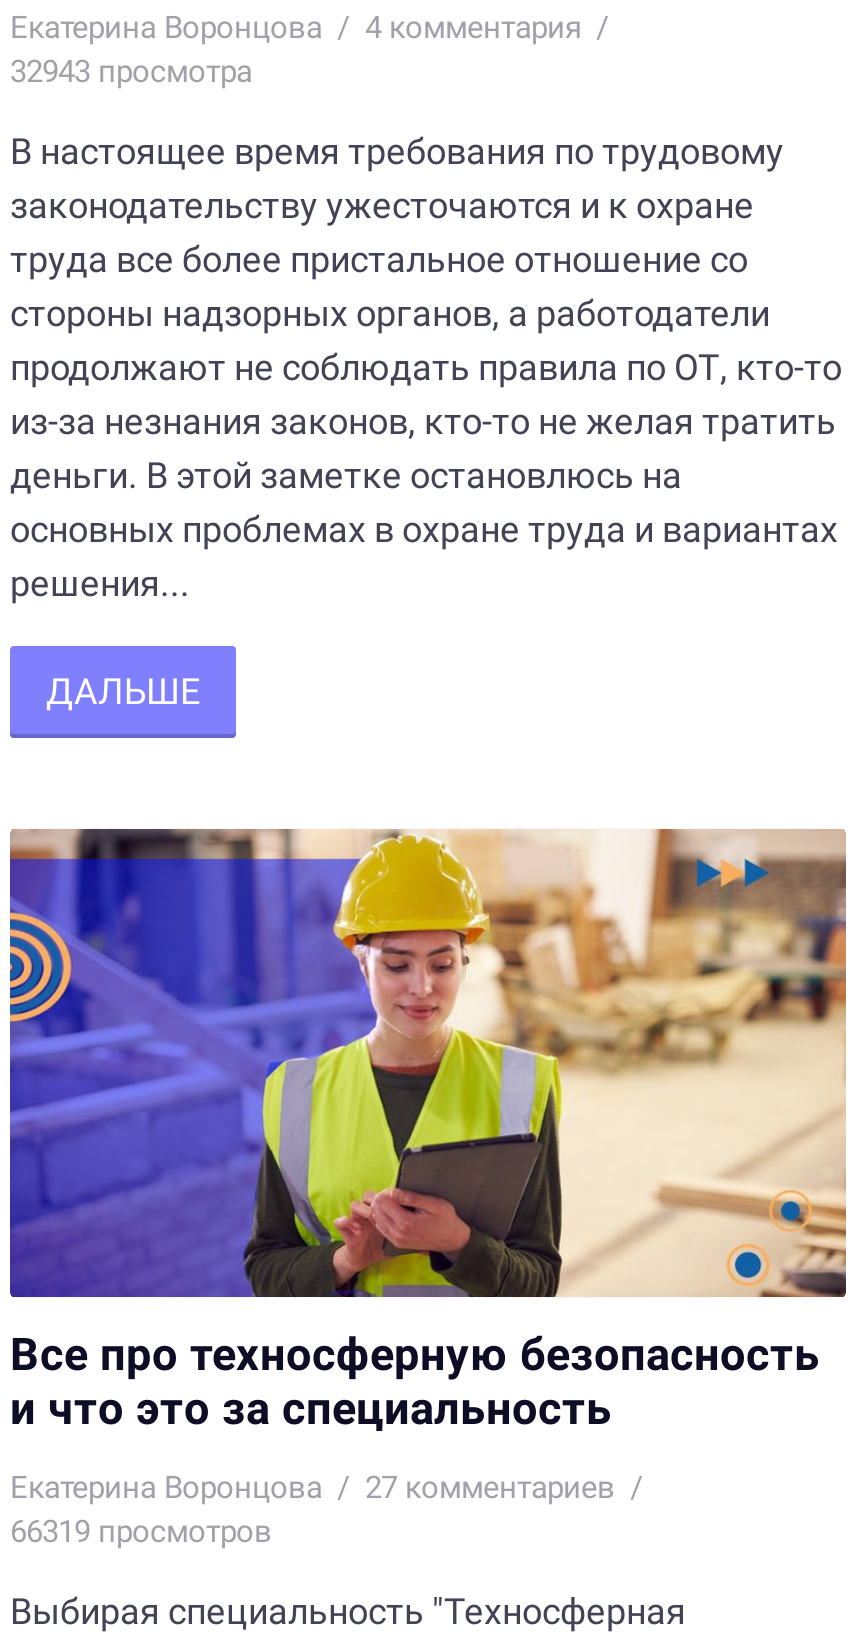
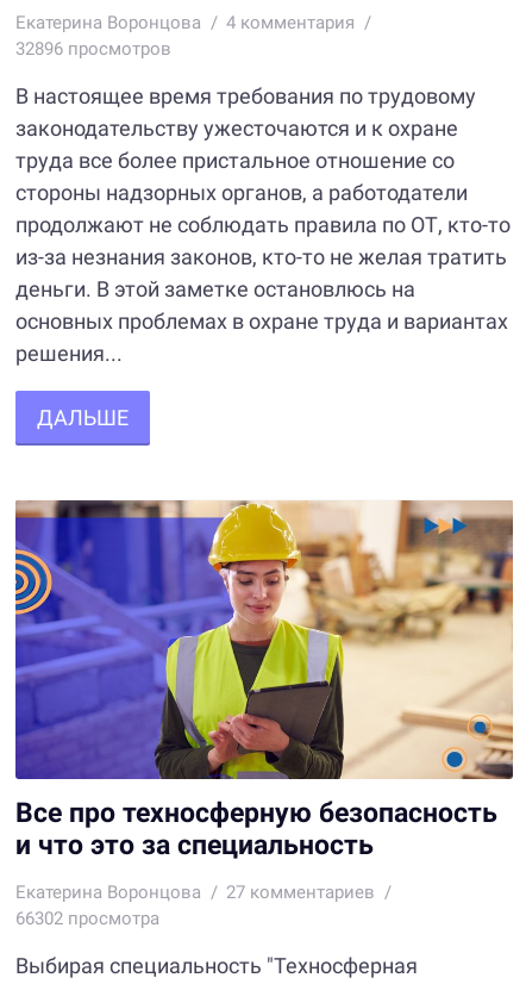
[10,54,252,90] 32943 просмотра -> [15,38,171,59] 32896 просмотров
[10,1514,272,1550] 66319 просмотров -> [15,908,159,929] 66302 просмотра

